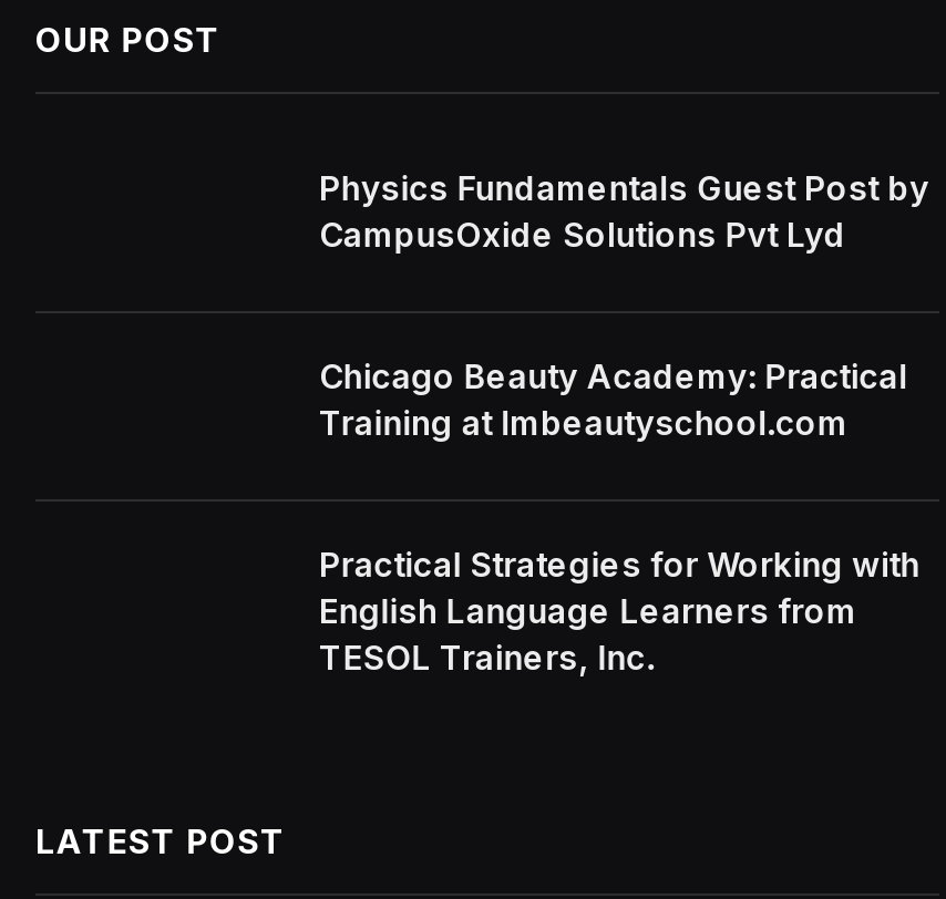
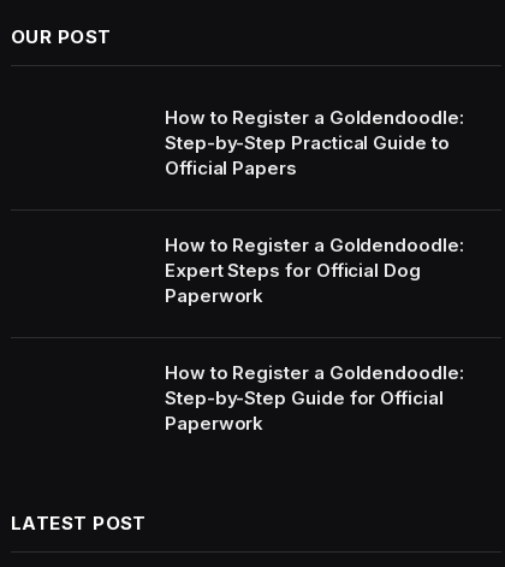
[319,167,929,256] Physics Fundamentals Guest Post by | CampusOxide Solutions Pvt Lyd -> [165,106,464,179] How to Register a Goldendoodle: | Step-by-Step Practical Guide to | Official Papers
[319,355,907,444] Chicago Beauty Academy: Practical | Training at Imbeautyschool.com -> [165,234,464,307] How to Register a Goldendoodle: | Expert Steps for Official Dog | Paperwork
[319,544,920,679] Practical Strategies for Working with | English Language Learners from | TESOL Trainers, Inc. -> [165,361,464,435] How to Register a Goldendoodle: | Step-by-Step Guide for Official | Paperwork

